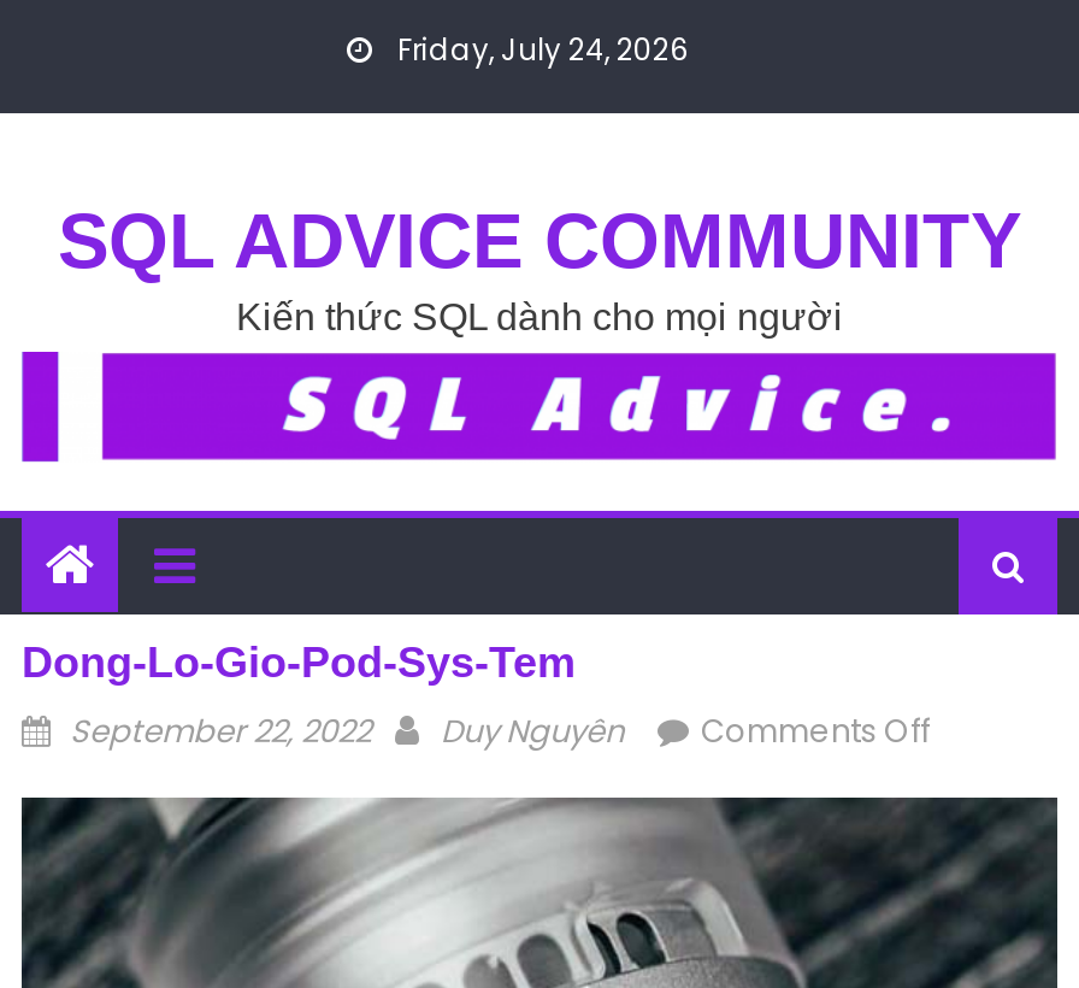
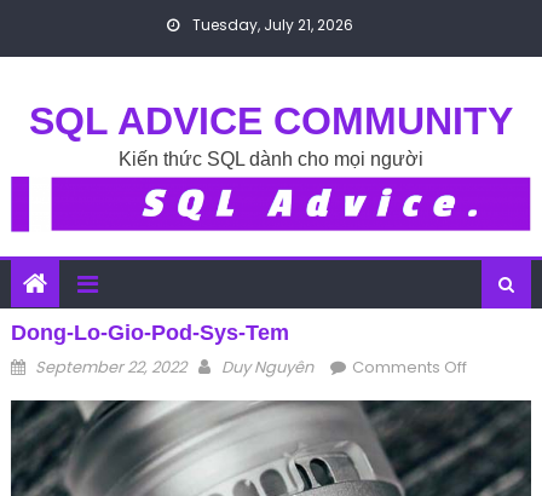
[390,29,689,70] Friday, July 24, 2026 -> [189,15,353,35] Tuesday, July 21, 2026

